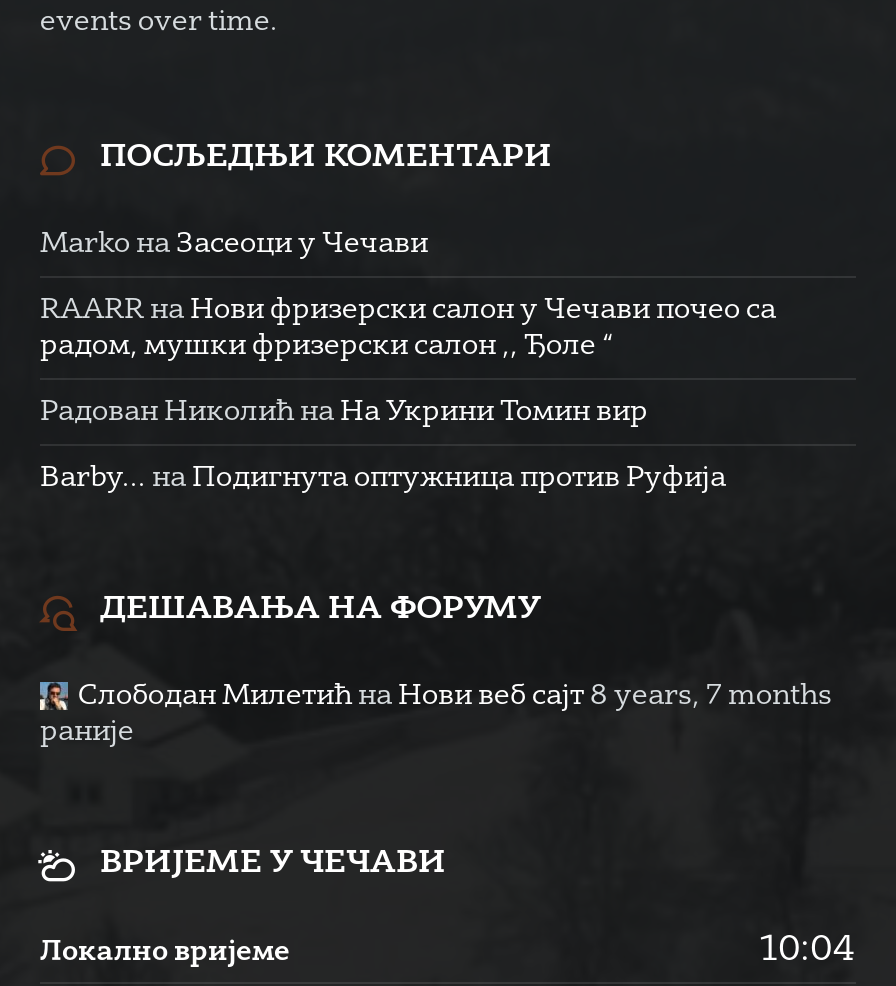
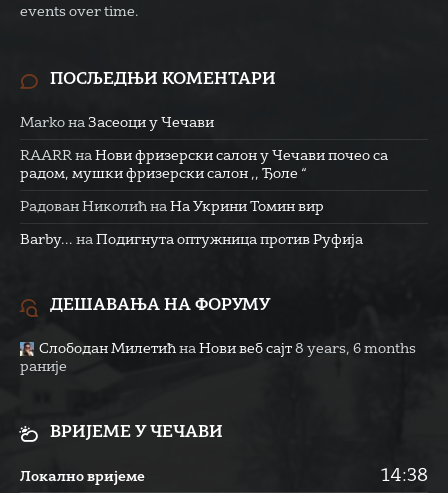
[78,683,832,711] Слободан Милетић на Нови веб сајт 8 years, 7 months -> [39,341,416,355] Слободан Милетић на Нови веб сајт 8 years, 6 months
[760,933,856,969] 10:04 -> [381,466,428,484] 14:38

